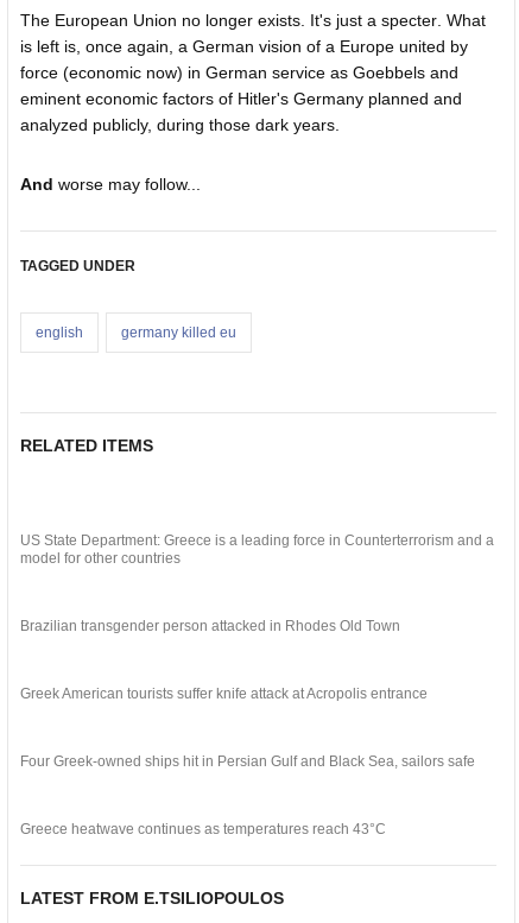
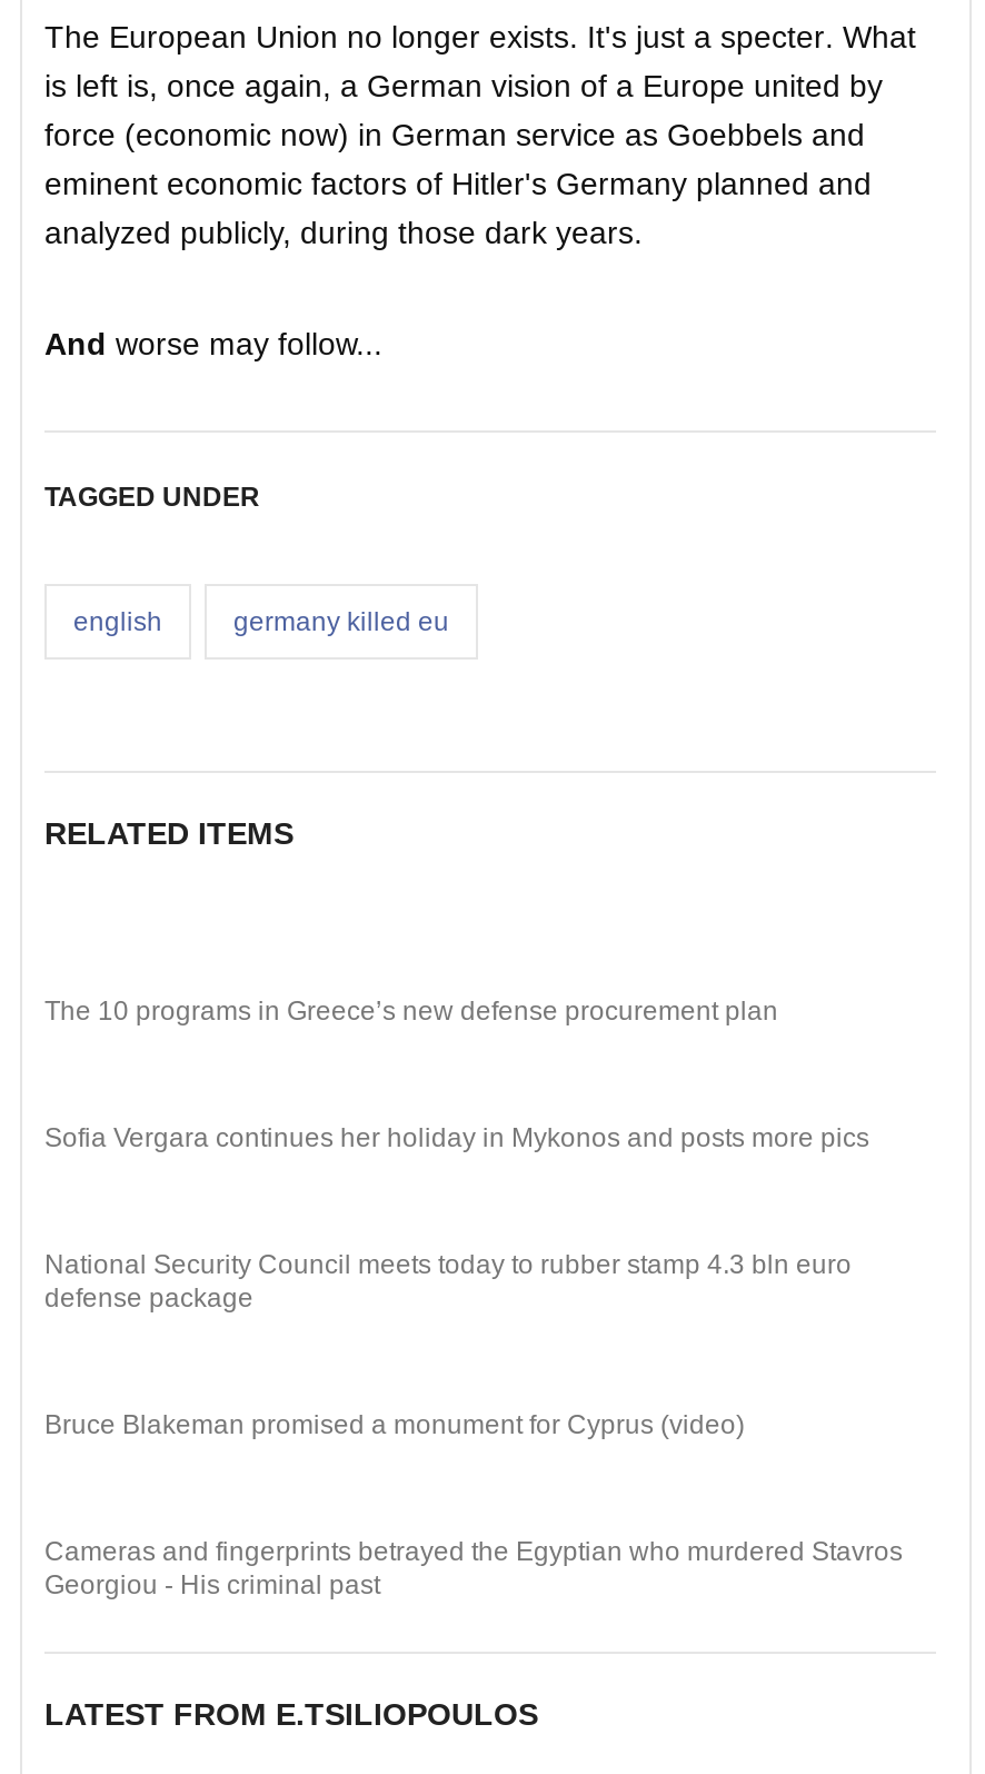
[20,532,494,567] US State Department: Greece is a leading force in Counterterrorism and a | model for other countries -> [44,995,778,1027] The 10 programs in Greece’s new defense procurement plan
[20,618,400,634] Brazilian transgender person attacked in Rhodes Old Town -> [44,1122,869,1153] Sofia Vergara continues her holiday in Mykonos and posts more pics
[20,685,428,702] Greek American tourists suffer knife attack at Acropolis entrance -> [44,1249,852,1314] National Security Council meets today to rubber stamp 4.3 bln euro | defense package
[20,753,475,770] Four Greek-owned ships hit in Persian Gulf and Black Sea, sailors safe -> [44,1409,745,1440] Bruce Blakeman promised a monument for Cyprus (video)
[20,821,386,837] Greece heatwave continues as temperatures reach 43°C -> [44,1536,903,1600] Cameras and fingerprints betrayed the Egyptian who murdered Stavros | Georgiou - His criminal past

